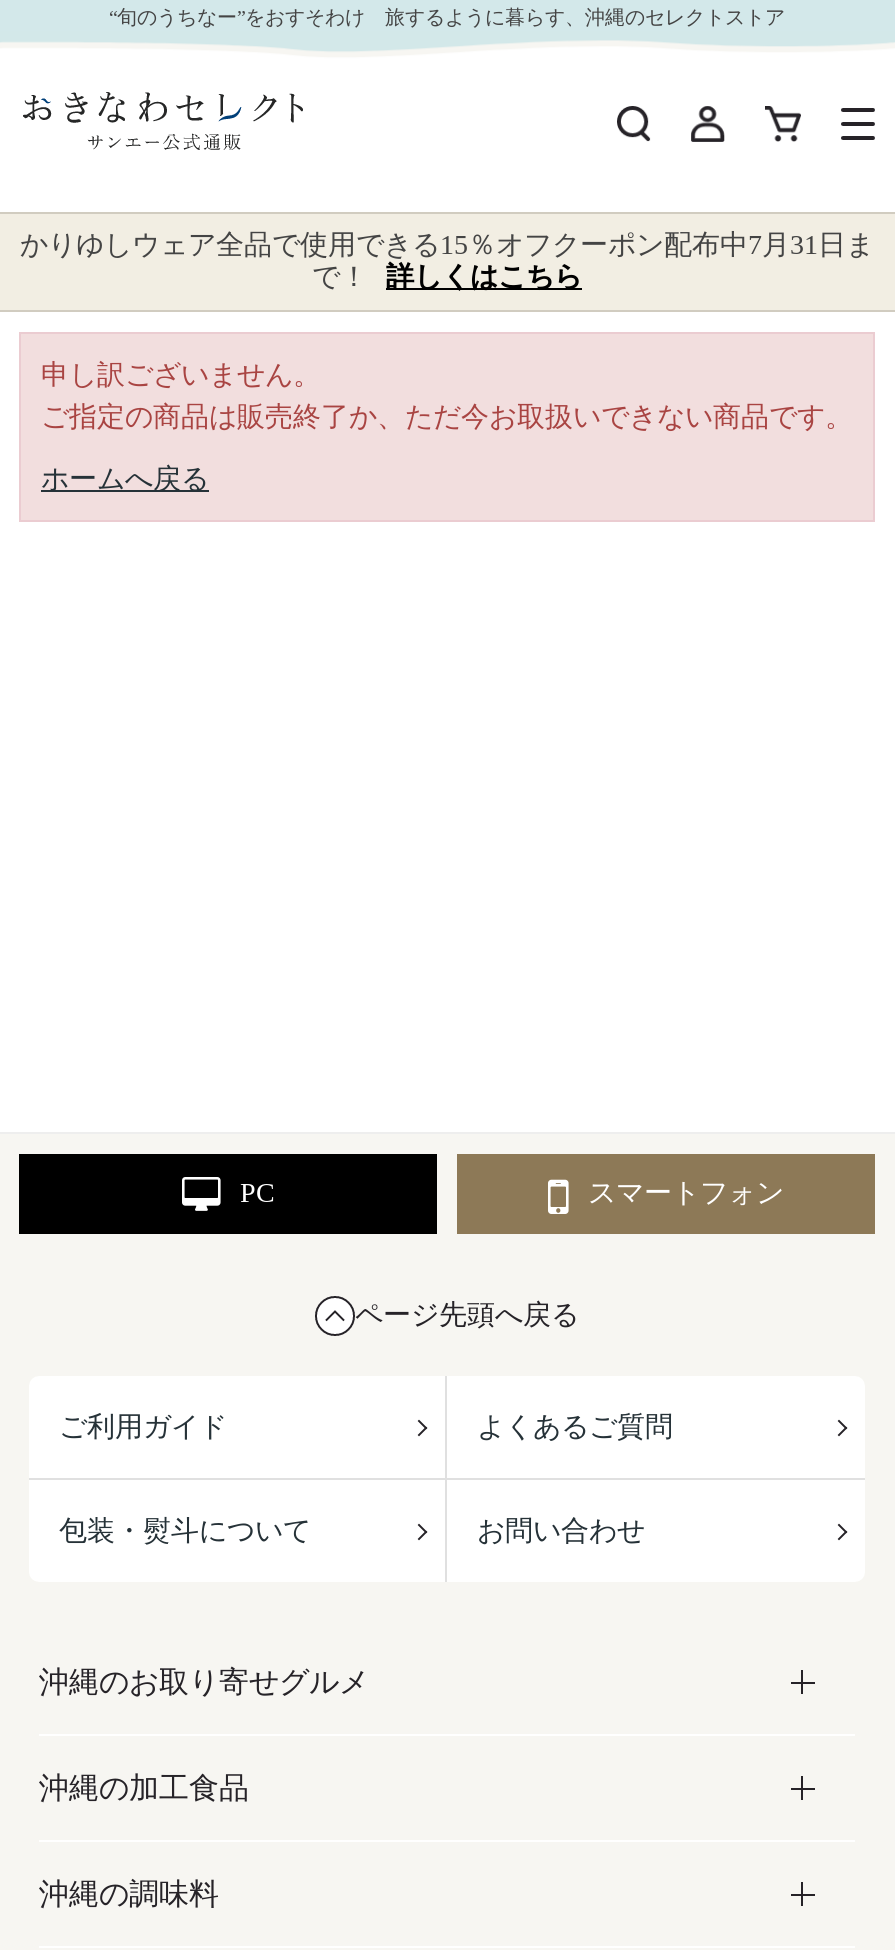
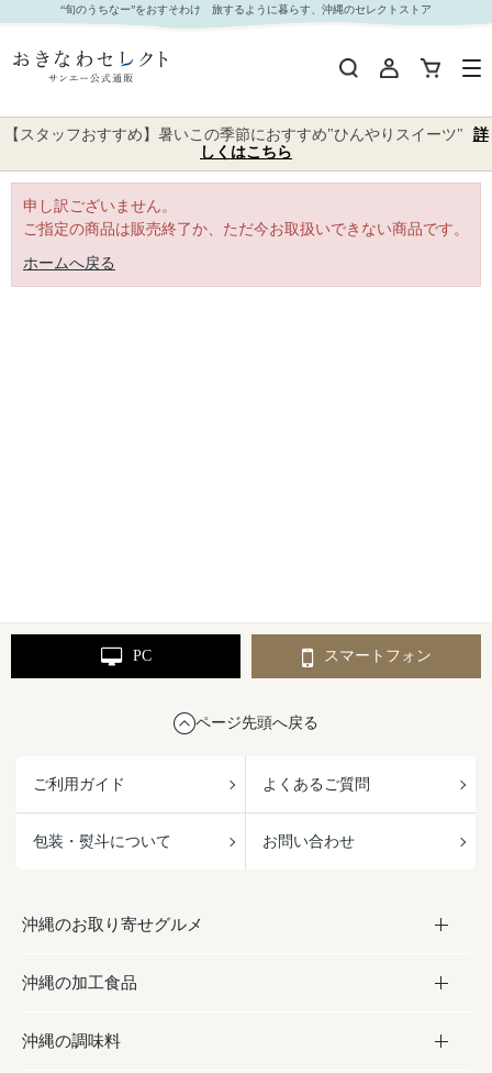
[20,230,874,292] かりゆしウェア全品で使用できる15％オフクーポン配布中7月31日ま | で！ 詳しくはこちら -> [4,126,488,161] 【スタッフおすすめ】暑いこの季節におすすめ"ひんやりスイーツ" 詳 | しくはこちら

